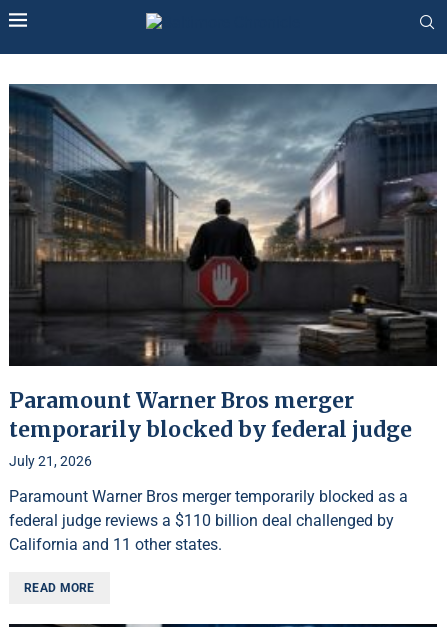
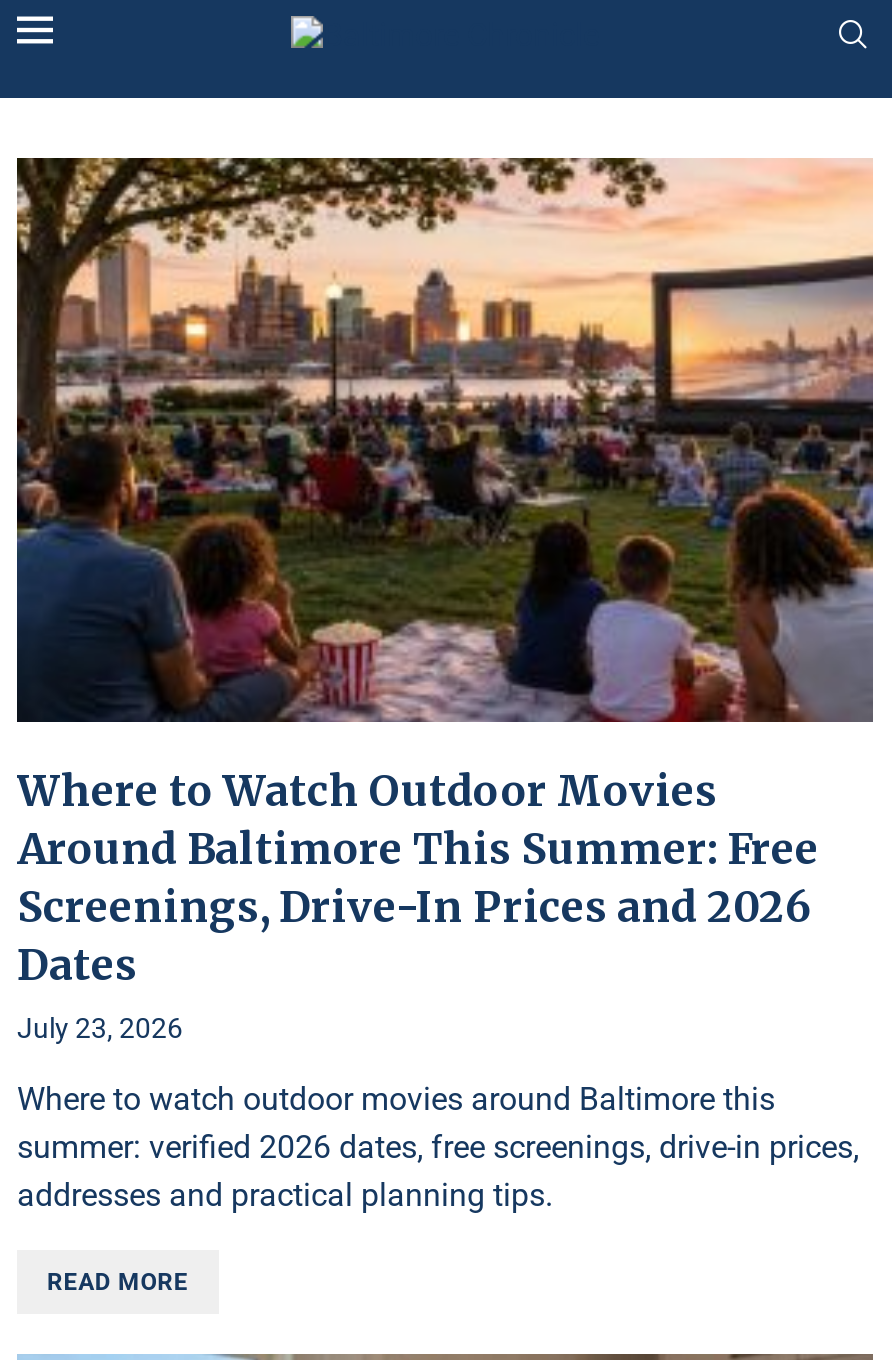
[9,83,438,469] [image] | Paramount Warner Bros merger | temporarily blocked by federal judge | July 21, 2026 -> [15,156,875,1045] [image] | Where to Watch Outdoor Movies | Around Baltimore This Summer: Free | Screenings, Drive-In Prices and 2026 | Dates | July 23, 2026
[9,487,408,554] Paramount Warner Bros merger temporarily blocked as a | federal judge reviews a $110 billion deal challenged by | California and 11 other states. -> [17,1081,859,1215] Where to watch outdoor movies around Baltimore this | summer: verified 2026 dates, free screenings, drive-in prices, | addresses and practical planning tips.

